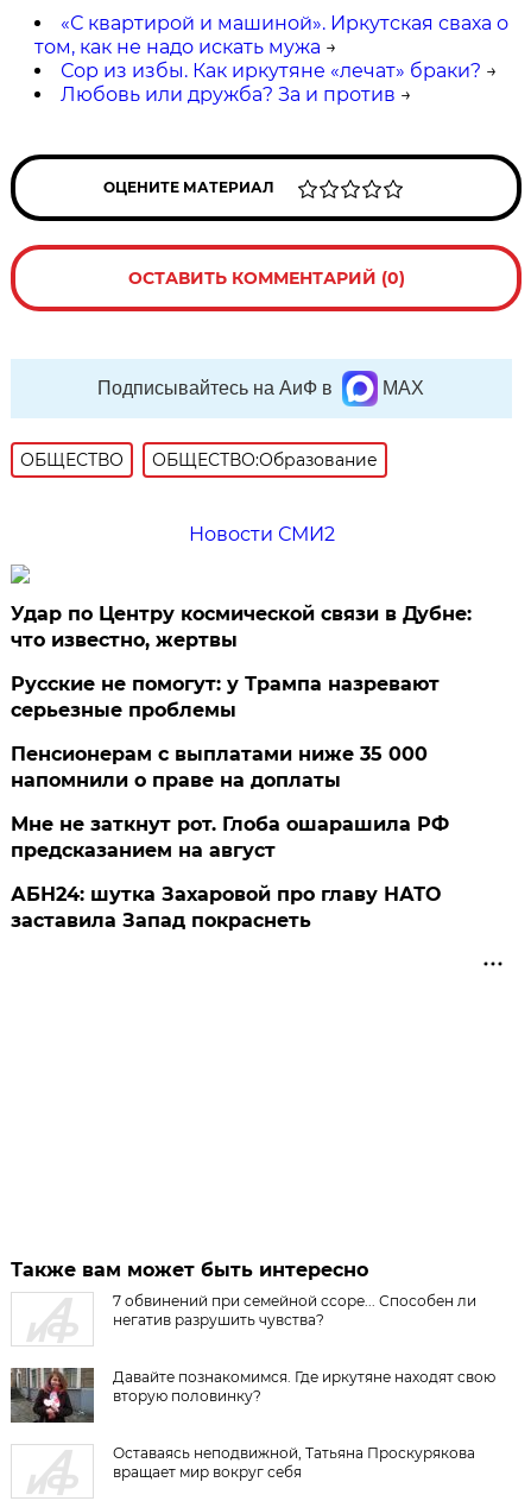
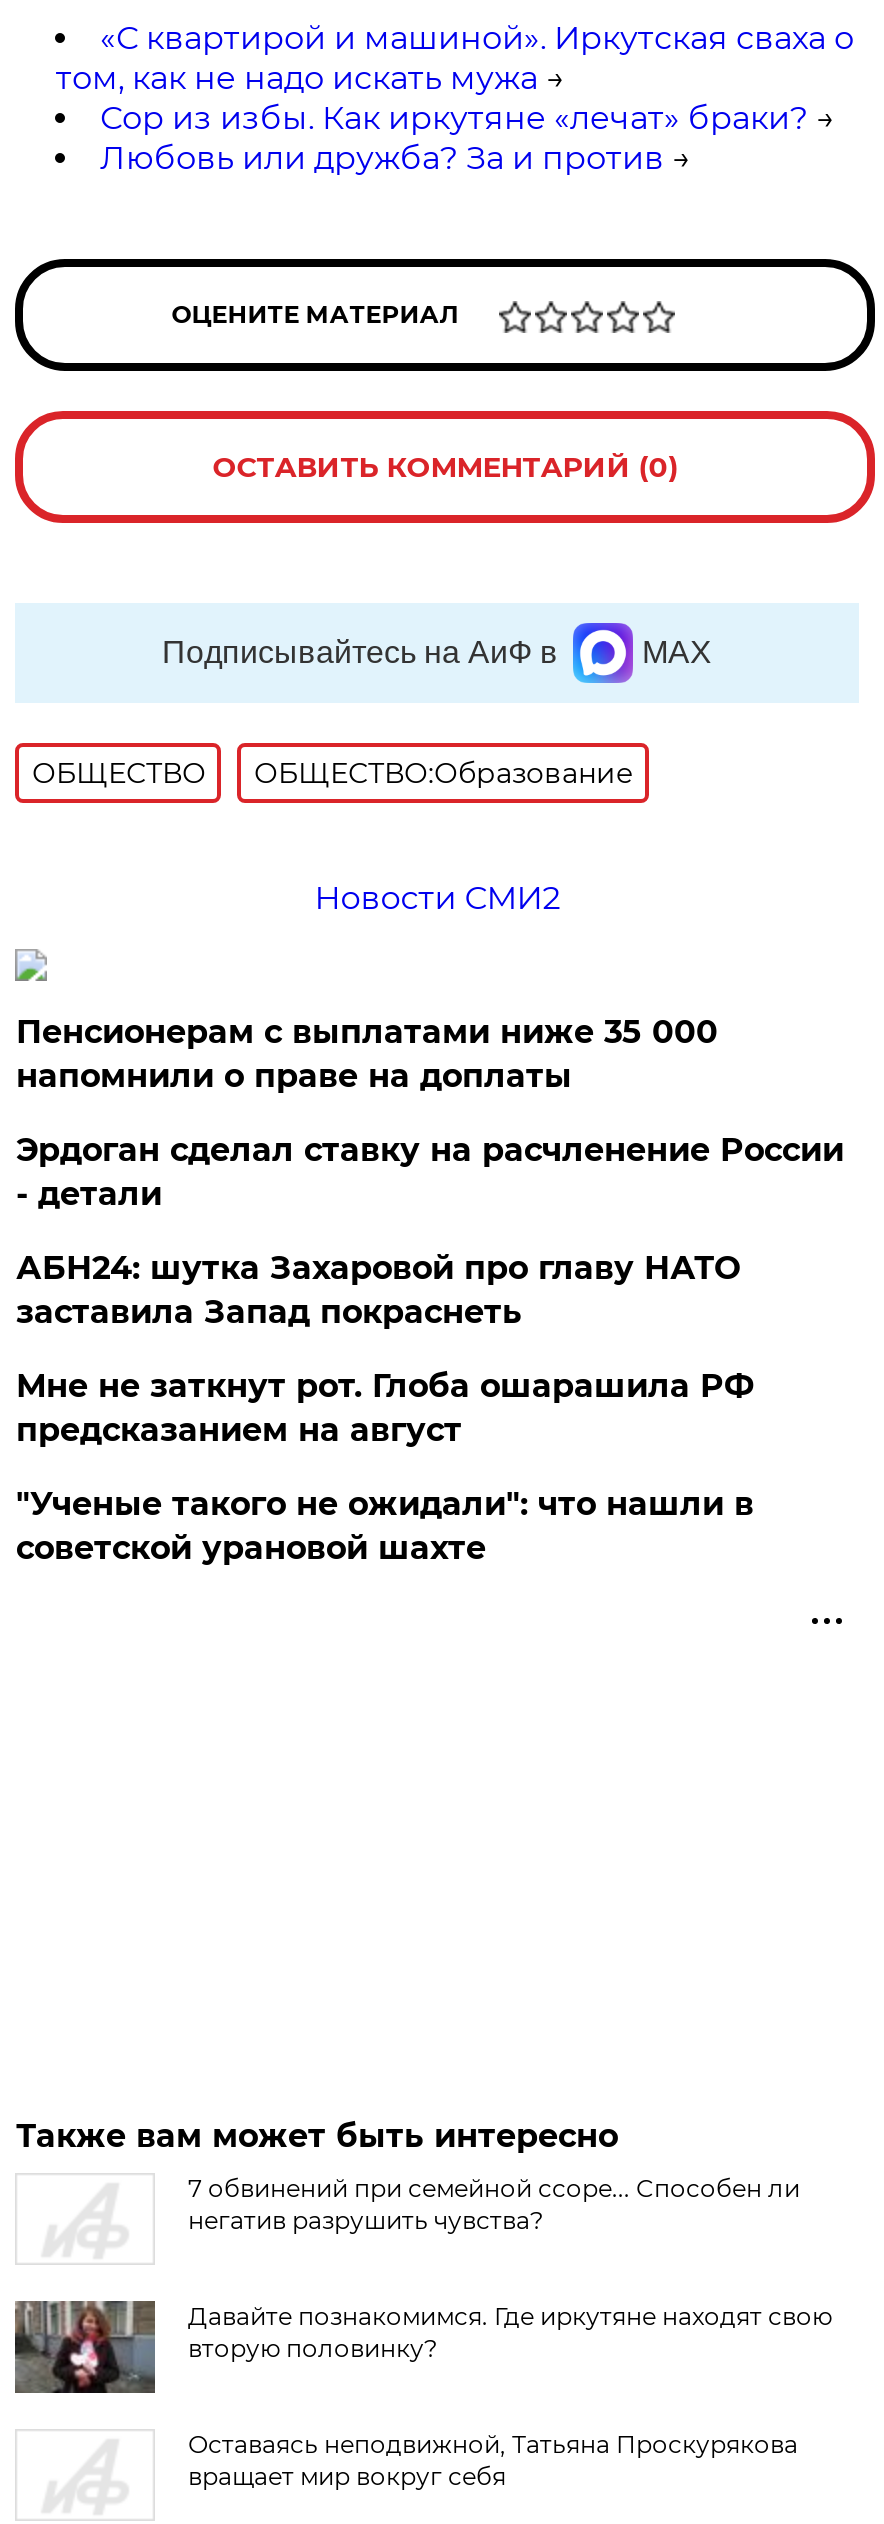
[11,603,472,721] Удар по Центру космической связи в Дубне: | что известно, жертвы | Русские не помогут: у Трампа назревают | серьезные проблемы -> none
moved [11,743,428,792] -> [16,1013,718,1095]: Пенсионерам с выплатами ниже 35 000 | напомнили о праве на доплаты
none -> [16,1131,844,1213] Эрдоган сделал ставку на расчленение России | - детали
none -> [16,1485,754,1567] "Ученые такого не ожидали": что нашли в | советской урановой шахте
moved [11,883,441,932] -> [16,1249,740,1331]: АБН24: шутка Захаровой про главу НАТО | заставила Запад покраснеть

